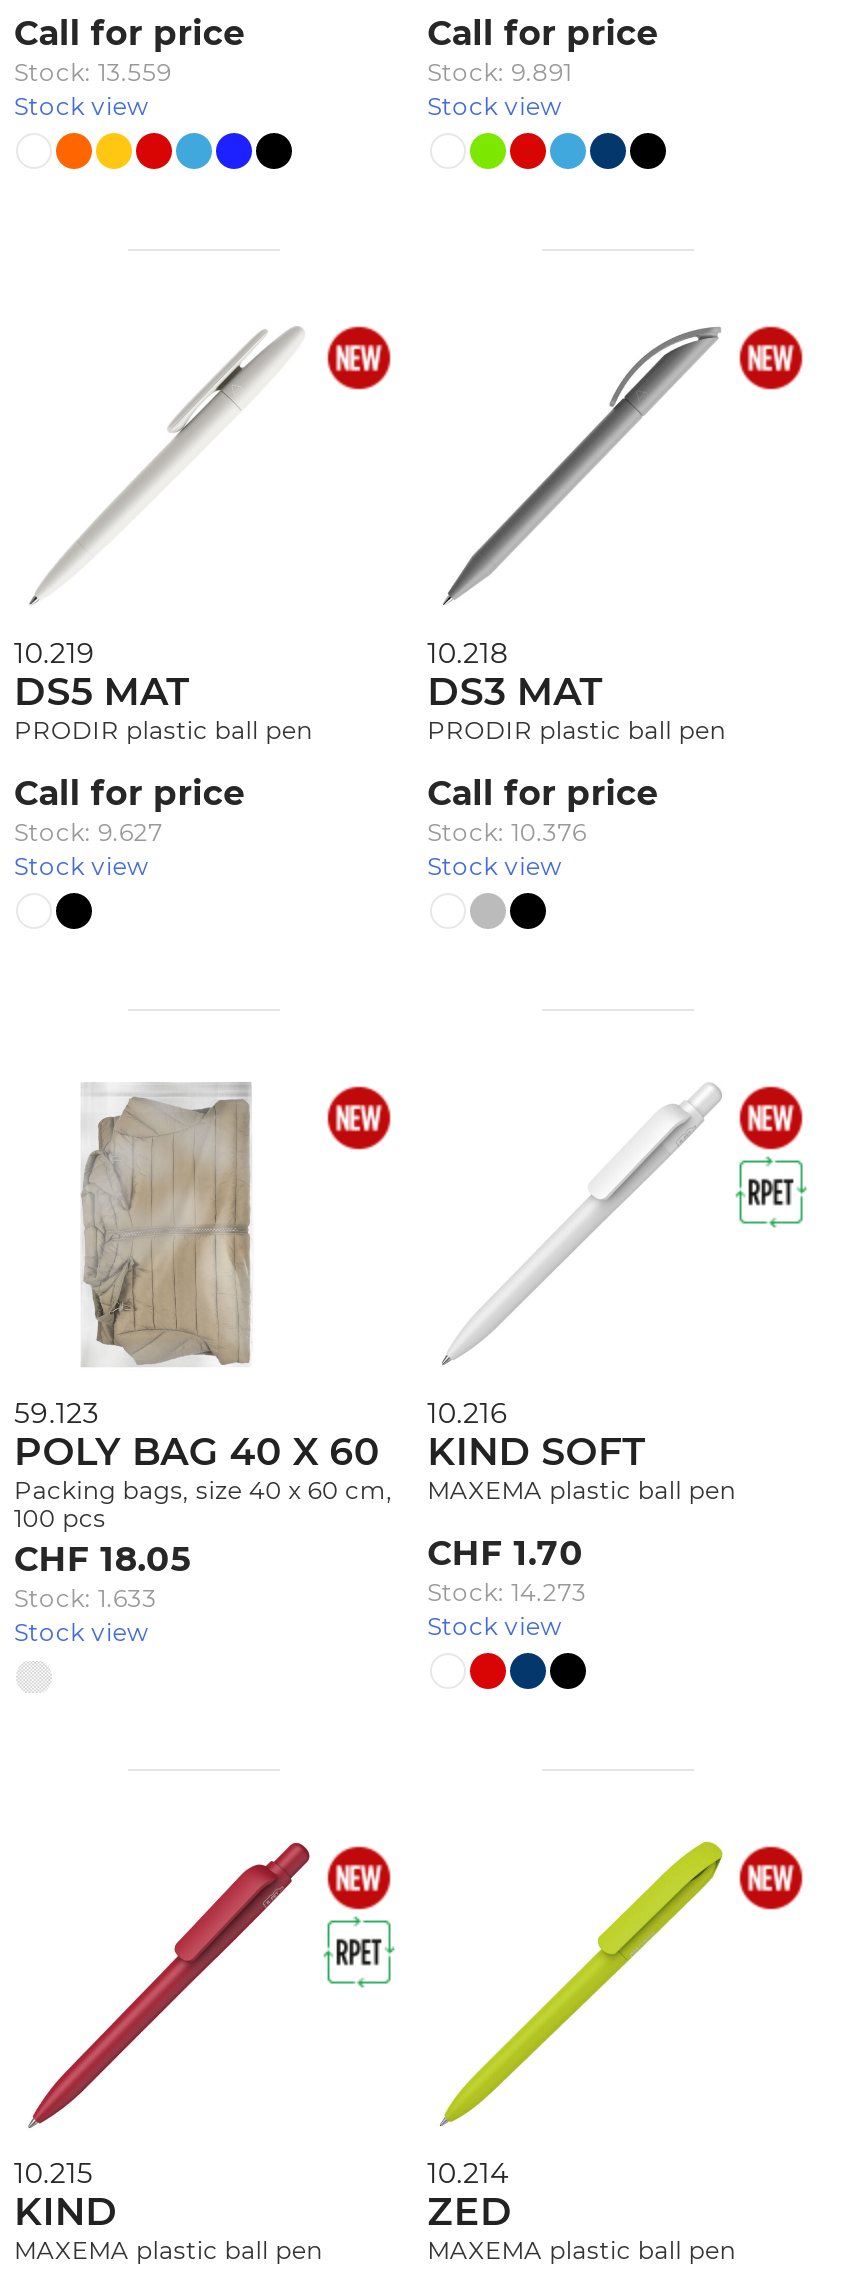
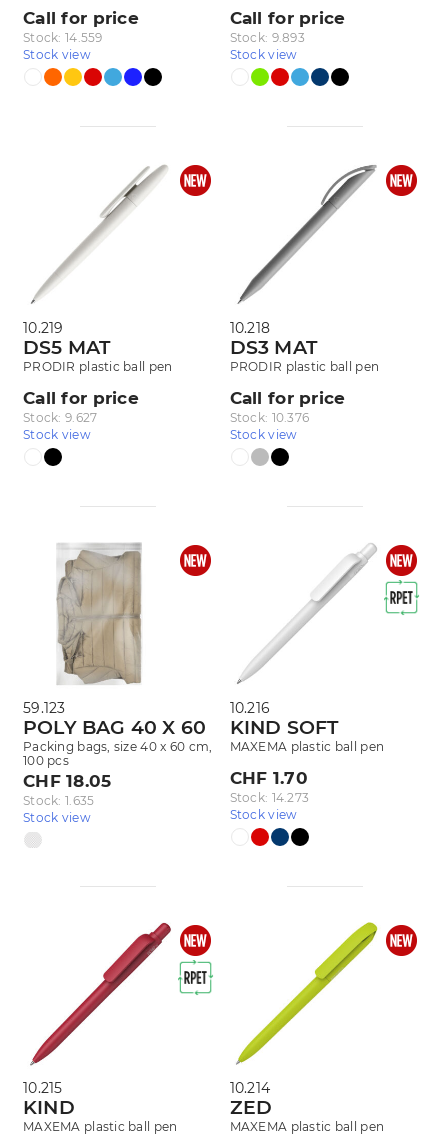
[14,56,171,86] Stock: 13.559 -> [23,30,103,45] Stock: 14.559
[427,56,572,86] Stock: 9.891 -> [230,30,305,45] Stock: 9.893
[14,1582,157,1612] Stock: 1.633 -> [23,793,94,808] Stock: 1.635

